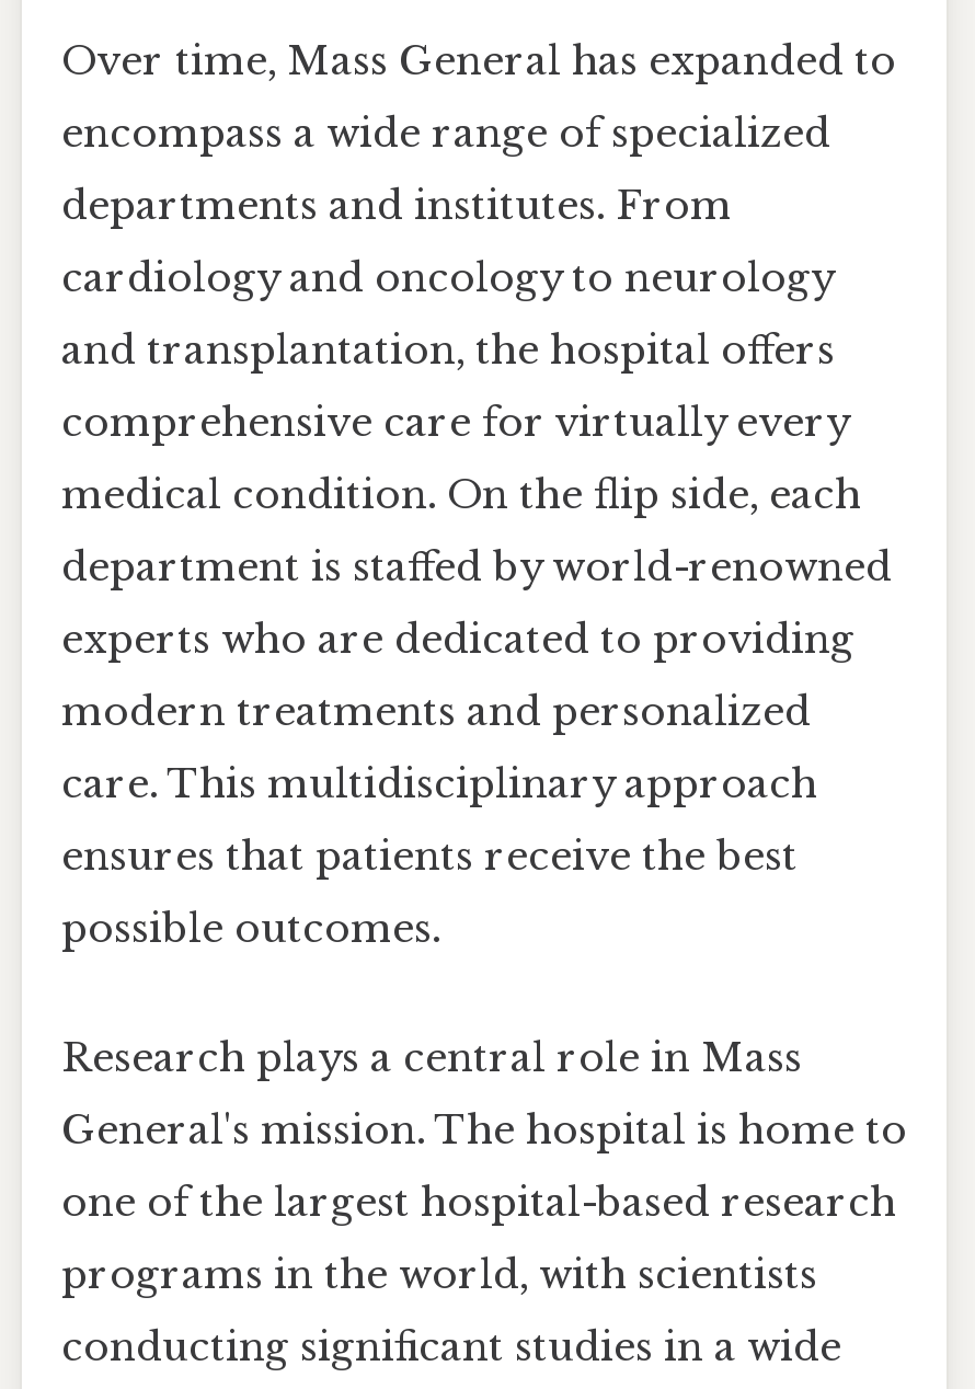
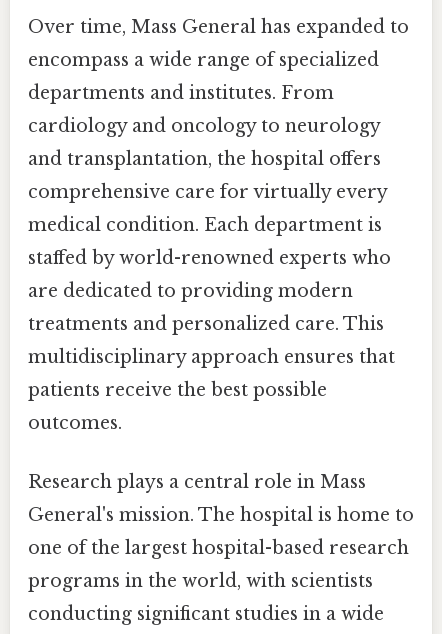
[61,471,861,519] medical condition. On the flip side, each -> [28,214,382,236] medical condition. Each department is
[61,543,892,591] department is staffed by world-renowned -> [28,247,391,269] staffed by world-renowned experts who
[61,615,854,664] experts who are dedicated to providing -> [28,280,353,302] are dedicated to providing modern
[61,688,811,736] modern treatments and personalized -> [28,313,384,335] treatments and personalized care. This
[61,760,817,808] care. This multidisciplinary approach -> [28,346,395,368] multidisciplinary approach ensures that
[61,832,798,881] ensures that patients receive the best -> [28,379,327,401] patients receive the best possible
[61,905,440,953] possible outcomes. -> [28,412,122,434] outcomes.

